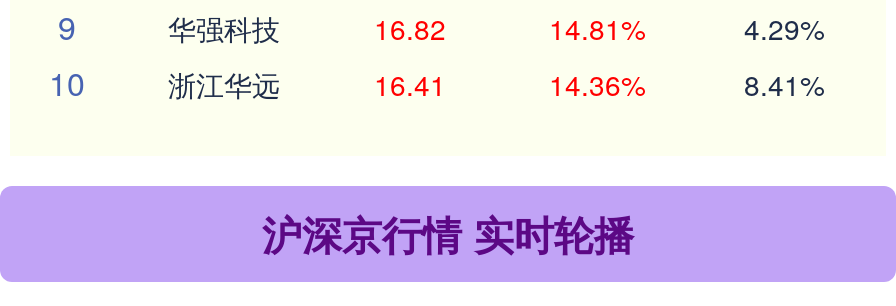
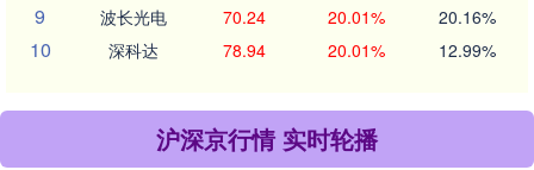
[168,8,824,48] 华强科技 | 16.82 | 14.81% | 4.29% -> [100,5,496,29] 波长光电 | 70.24 | 20.01% | 20.16%
[168,64,824,104] 浙江华远 | 16.41 | 14.36% | 8.41% -> [108,38,496,62] 深科达 | 78.94 | 20.01% | 12.99%

